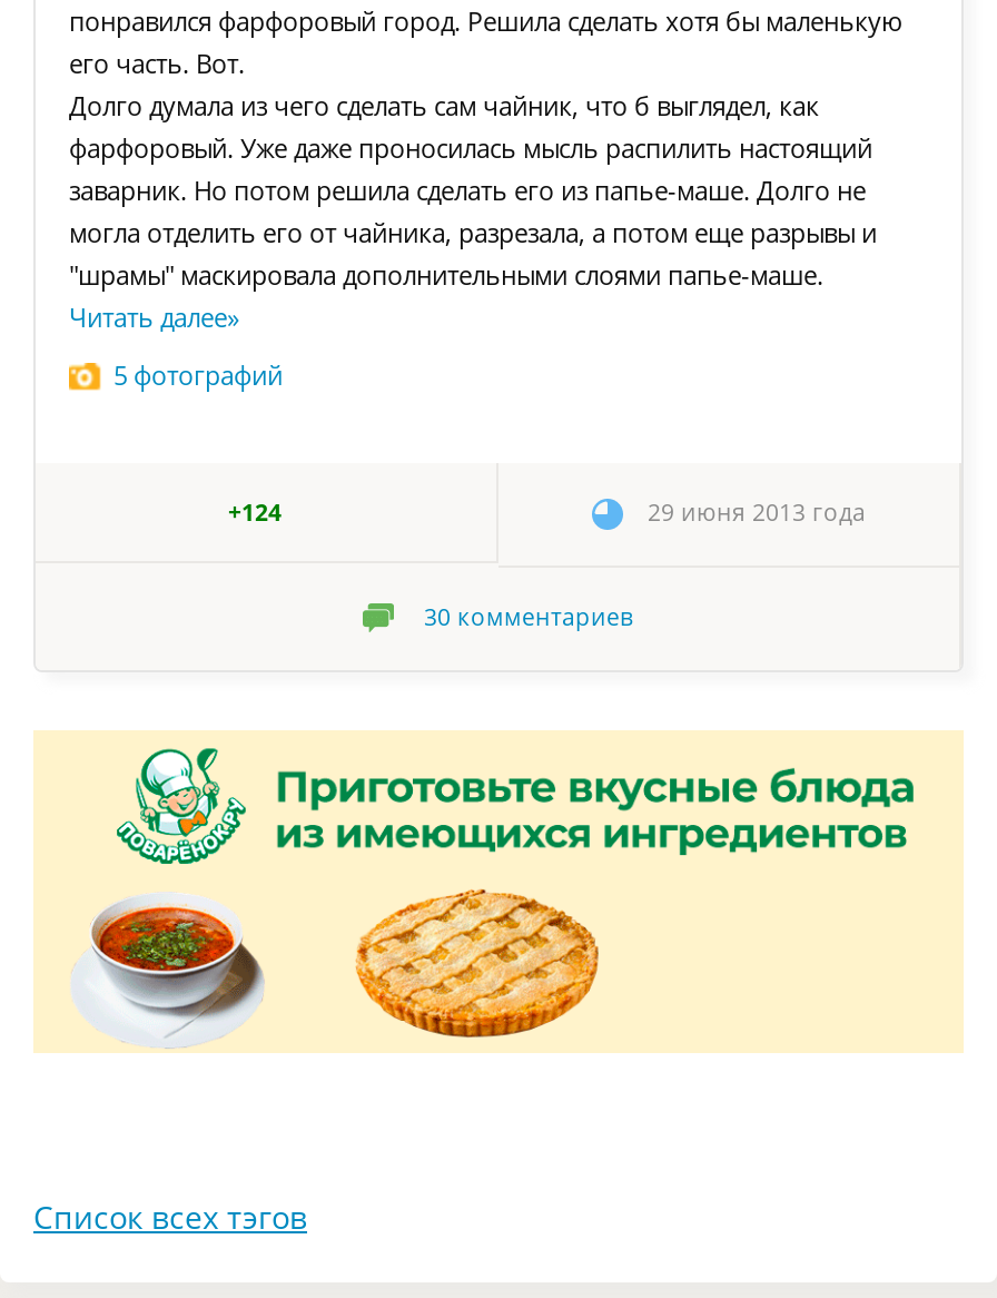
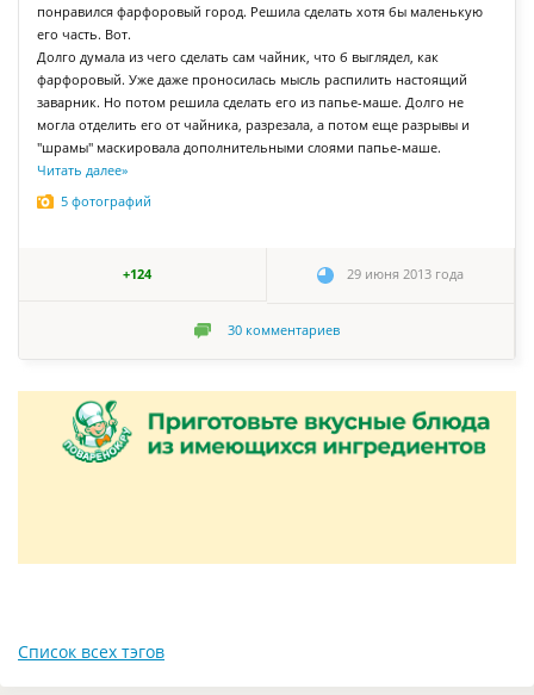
[71,893,265,1046] [image] -> none
[354,886,601,1040] [image] -> none

